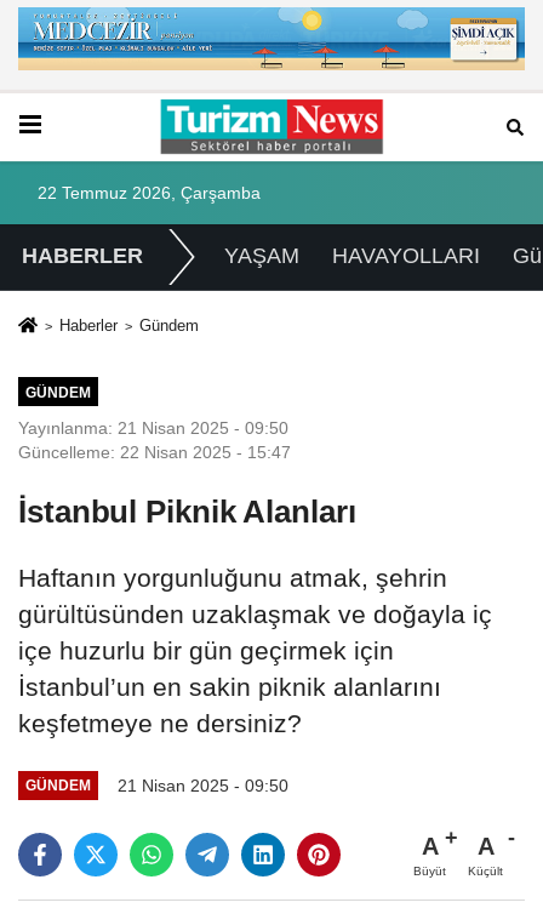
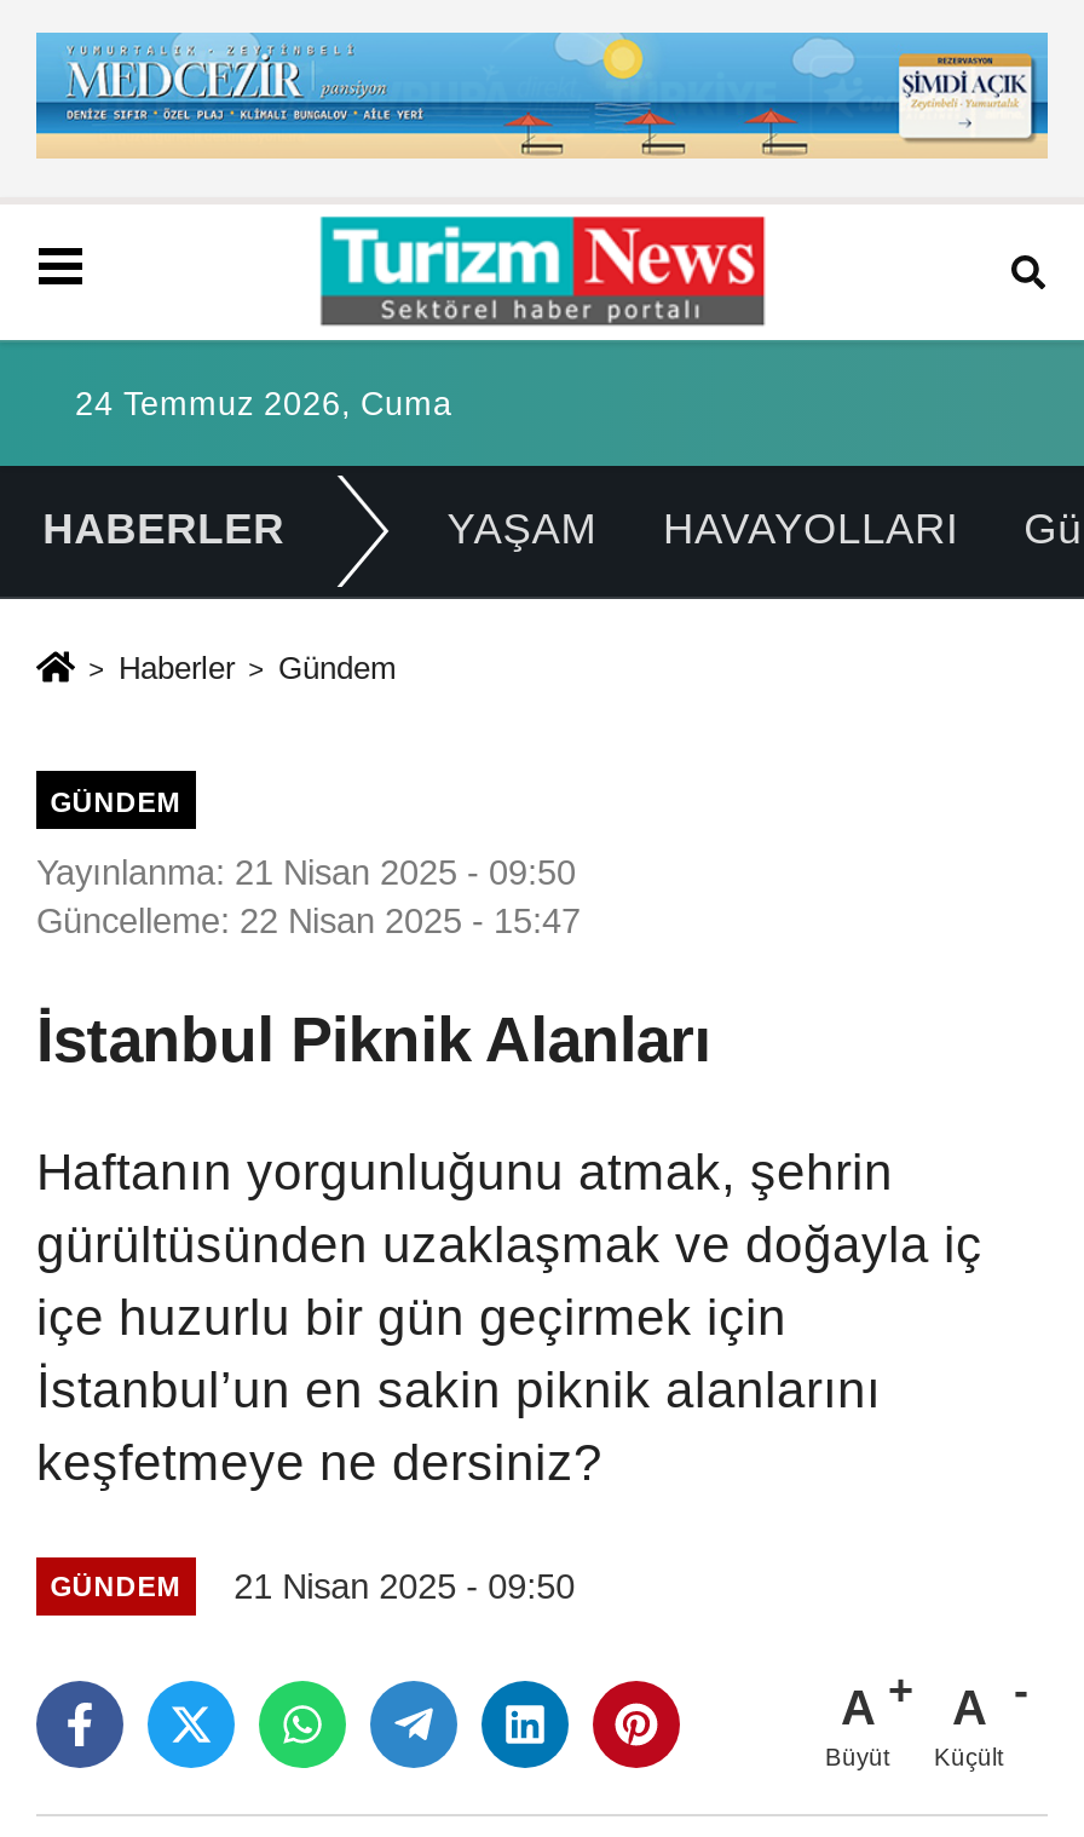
[38,184,261,202] 22 Temmuz 2026, Çarşamba -> [75,386,452,422] 24 Temmuz 2026, Cuma

